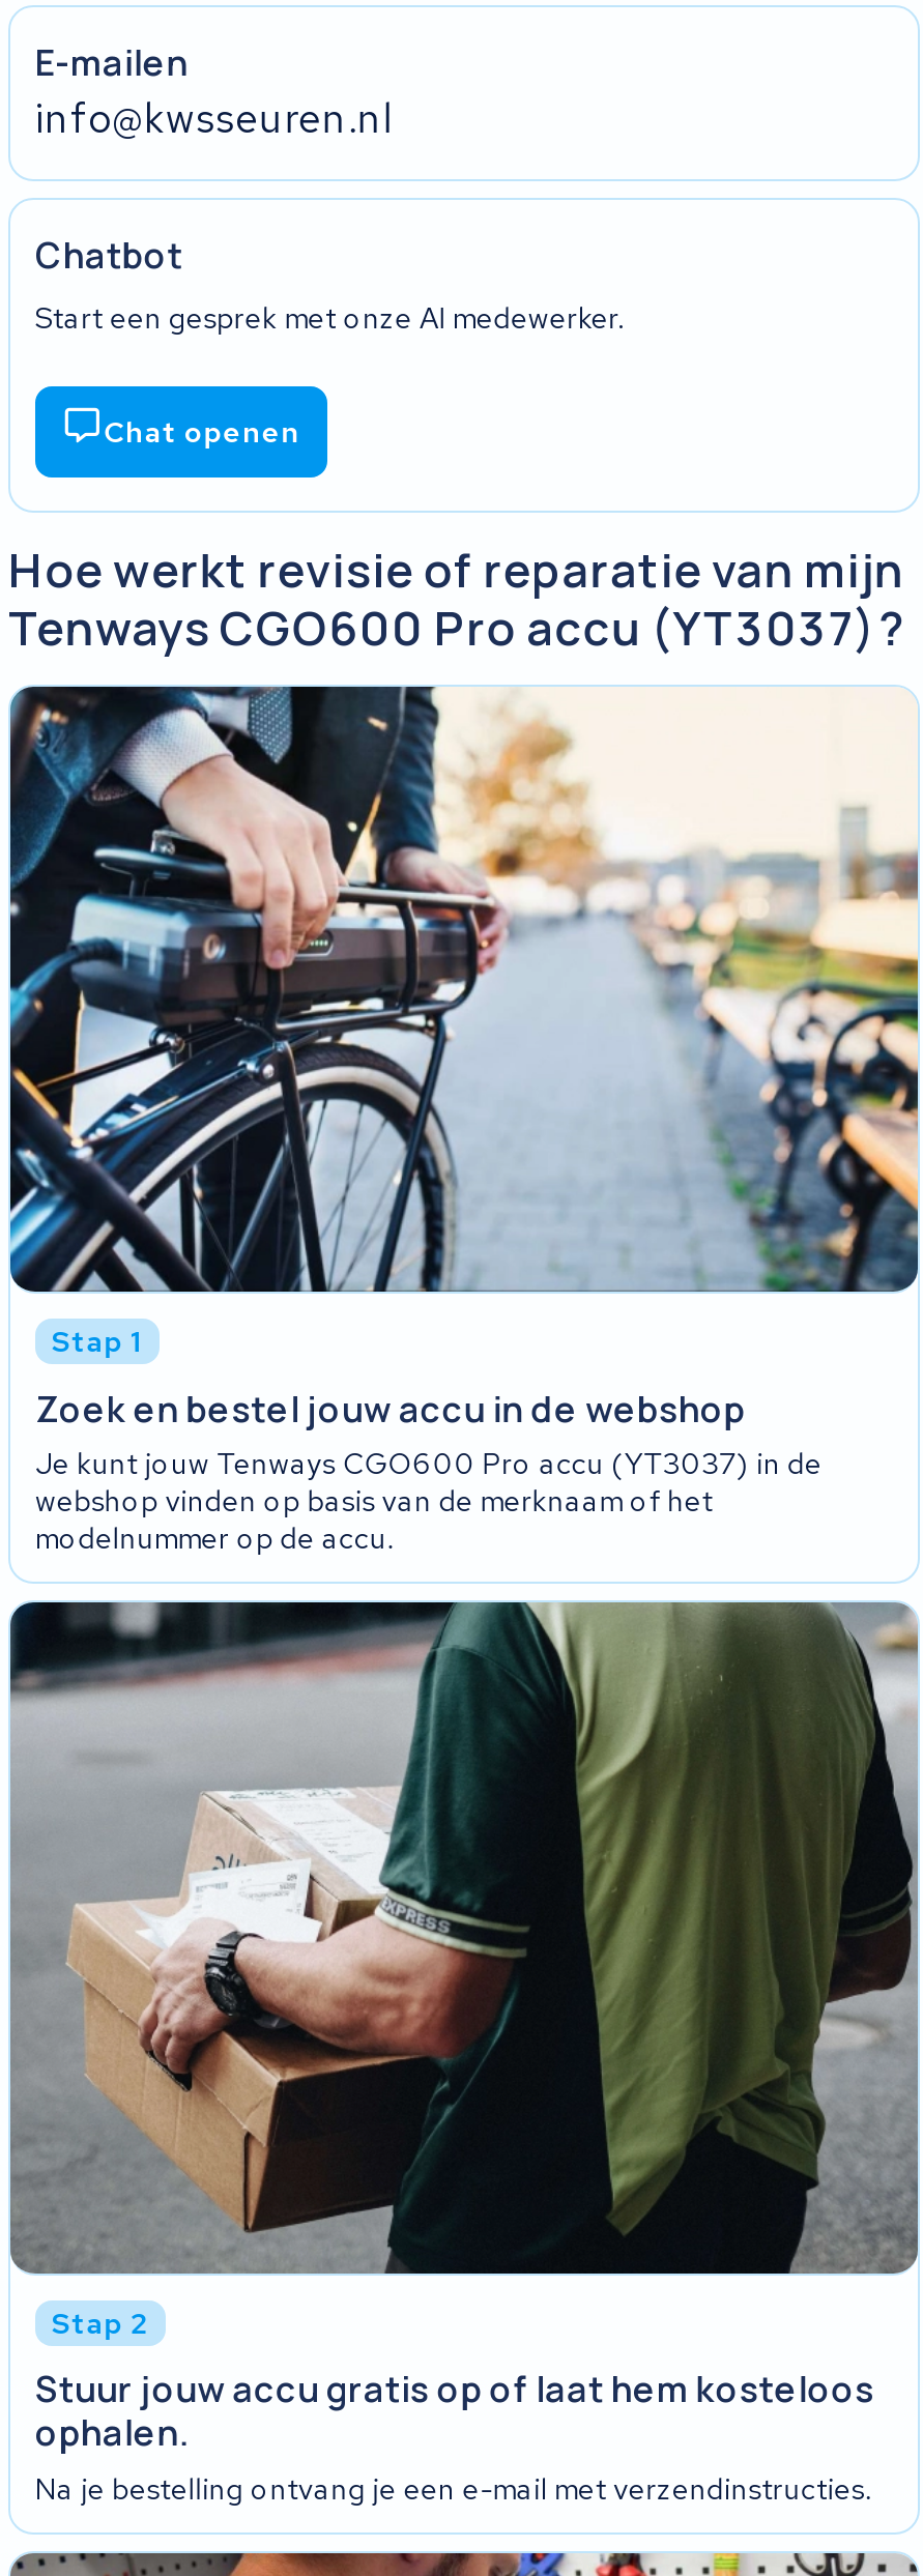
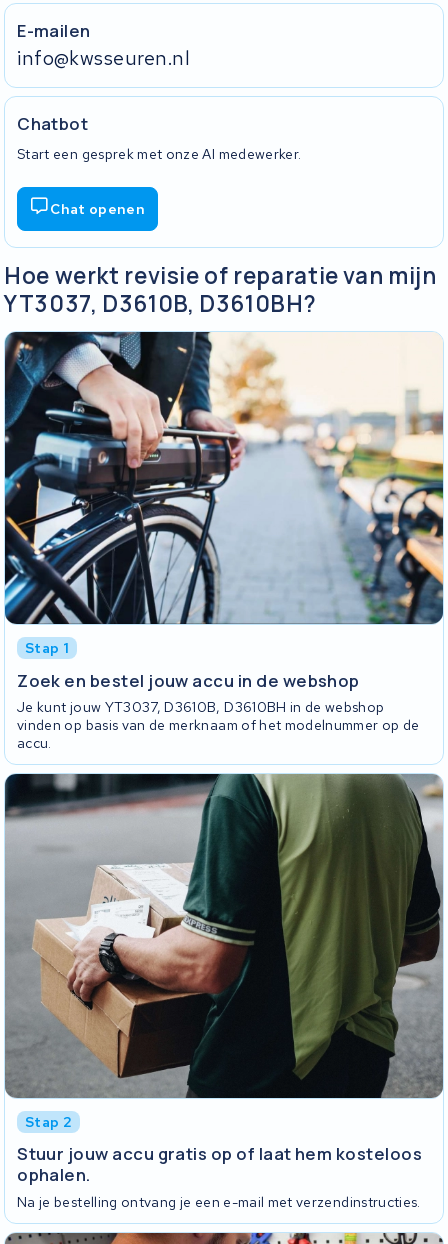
[8,596,907,660] Tenways CGO600 Pro accu (YT3037)? -> [4,288,317,319] YT3037, D3610B, D3610BH?
[35,1445,822,1557] Je kunt jouw Tenways CGO600 Pro accu (YT3037) in de | webshop vinden op basis van de merknaam of het | modelnummer op de accu. -> [17,698,420,752] Je kunt jouw YT3037, D3610B, D3610BH in de webshop | vinden op basis van de merknaam of het modelnummer op de | accu.

